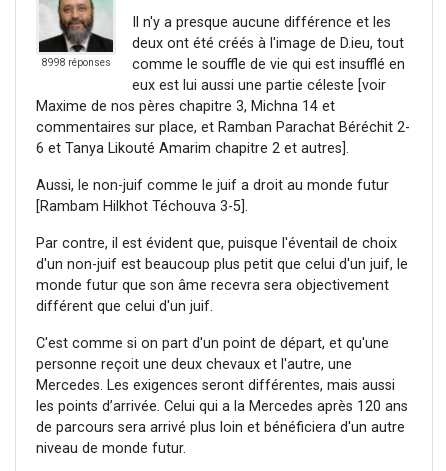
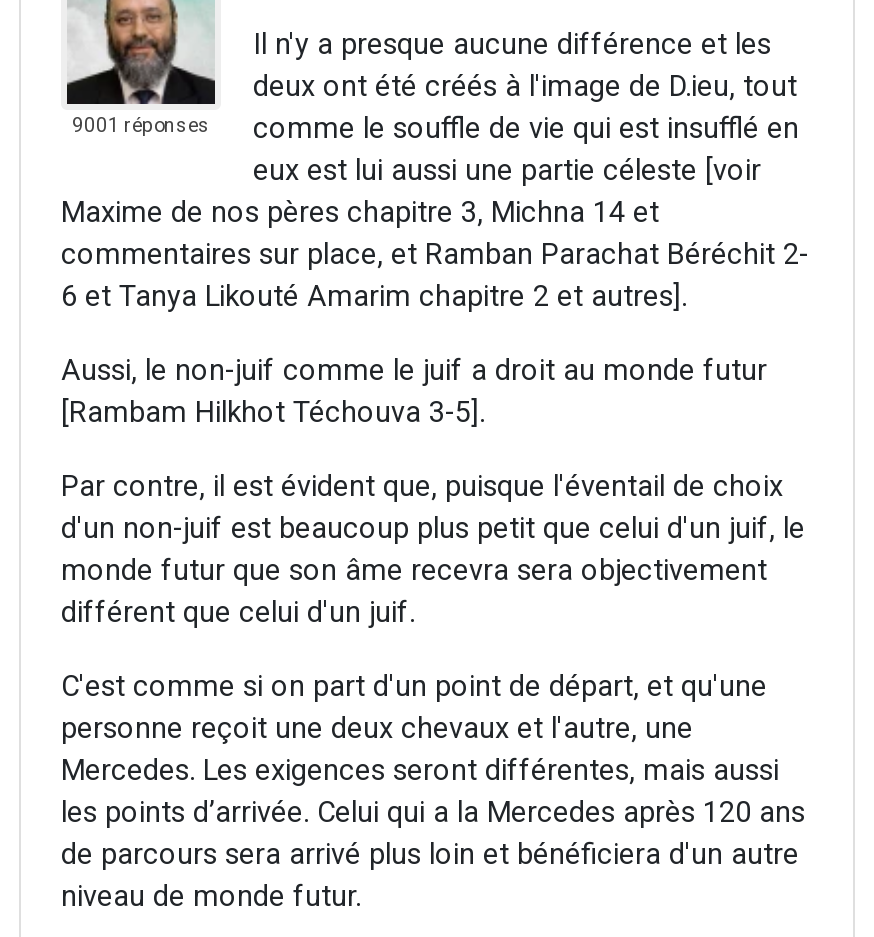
[41,56,405,73] 8998 réponses comme le souffle de vie qui est insufflé en -> [72,113,799,147] 9001 réponses comme le souffle de vie qui est insufflé en

